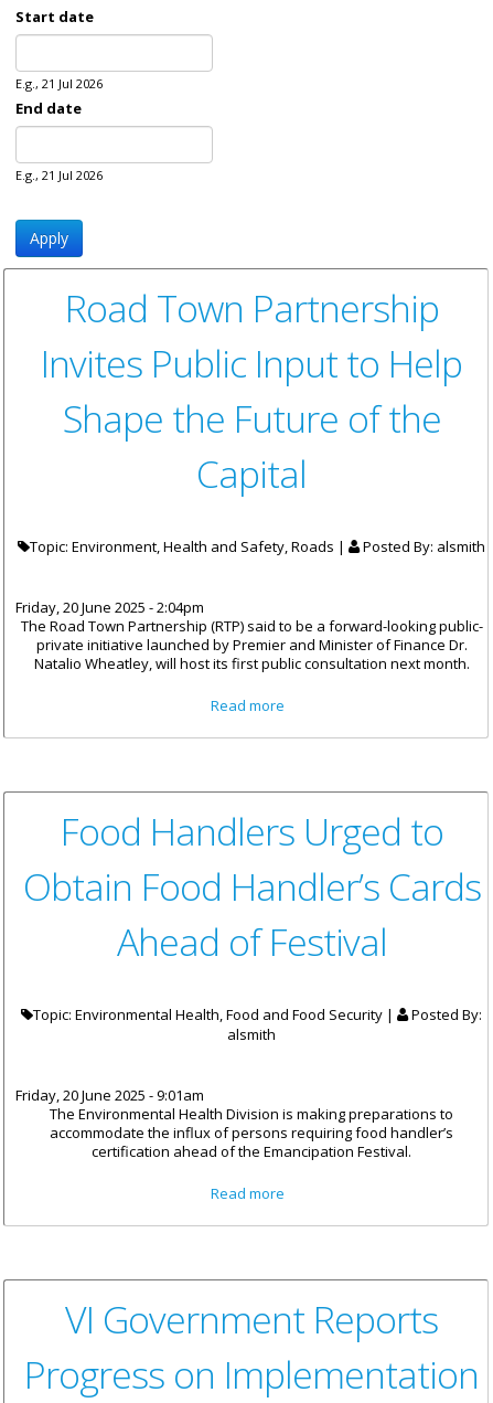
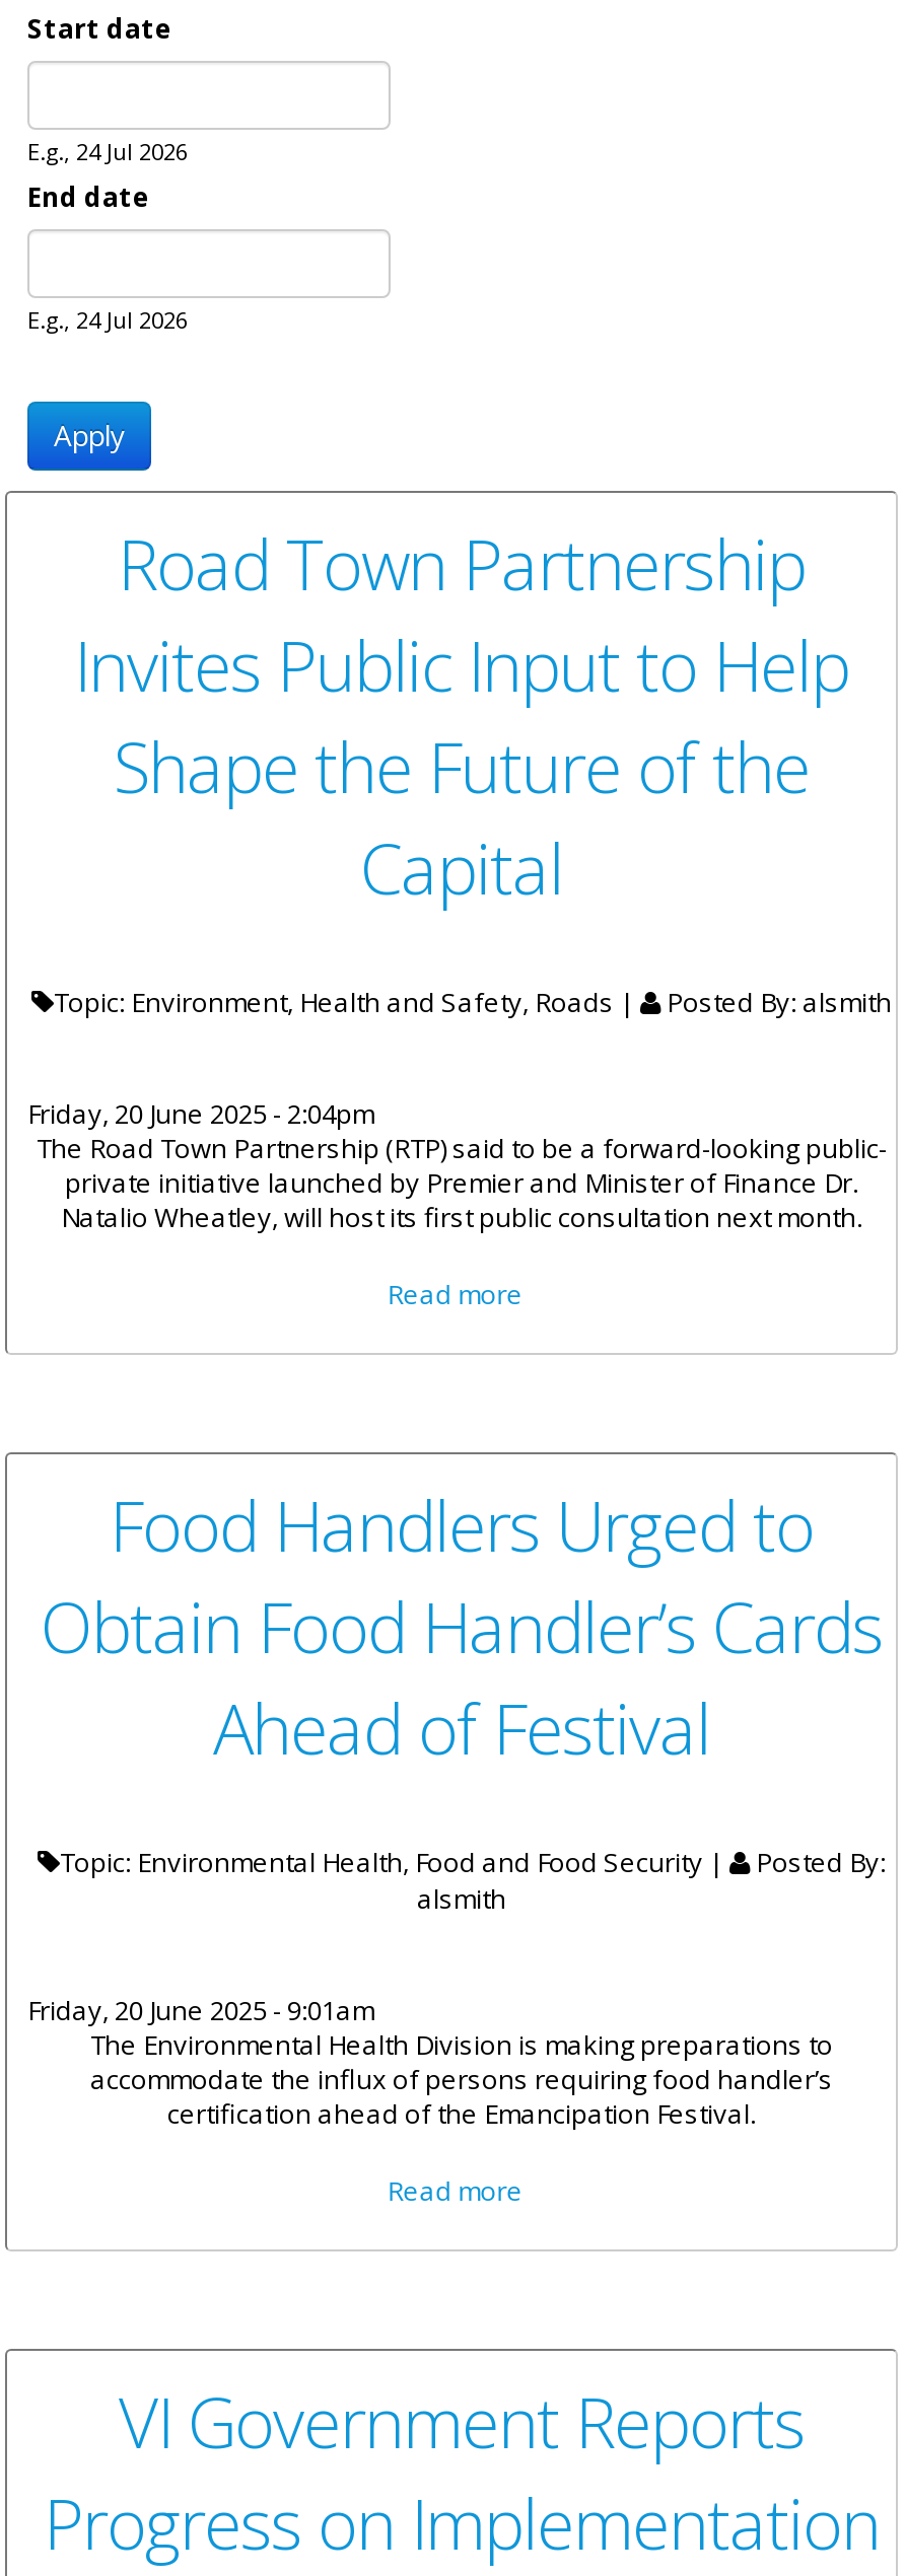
[15,75,103,92] E.g., 21 Jul 2026 -> [27,136,188,166] E.g., 24 Jul 2026
[15,167,103,183] E.g., 21 Jul 2026 -> [27,304,188,335] E.g., 24 Jul 2026

